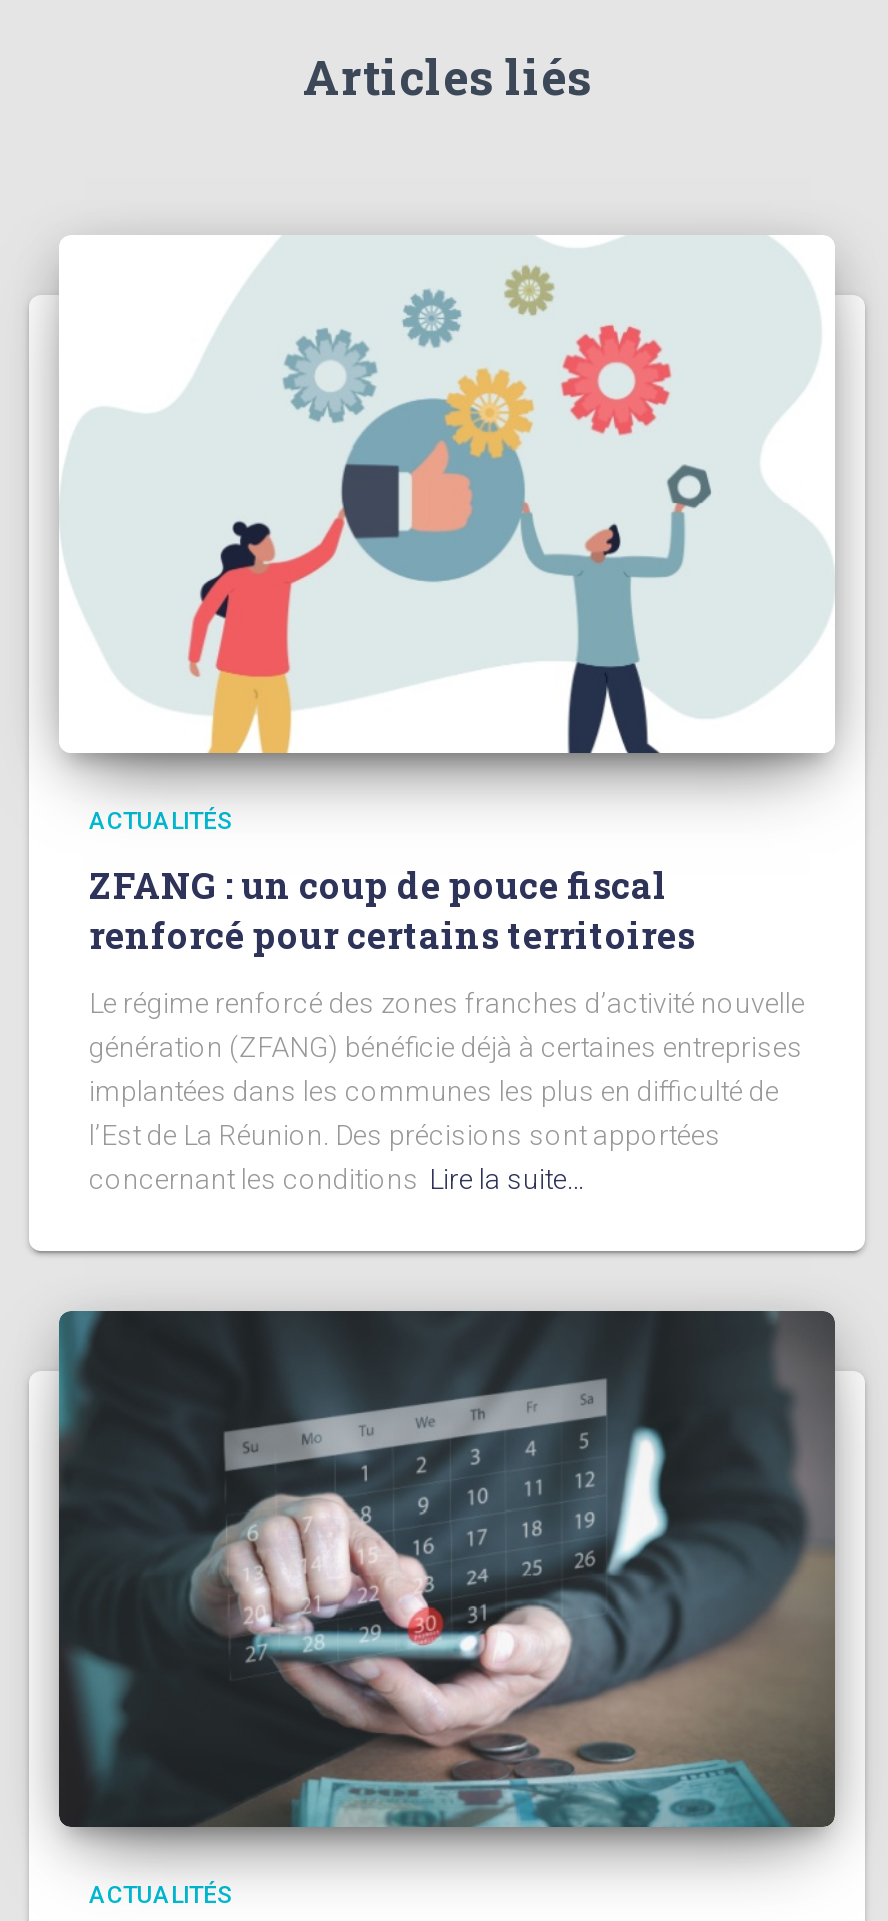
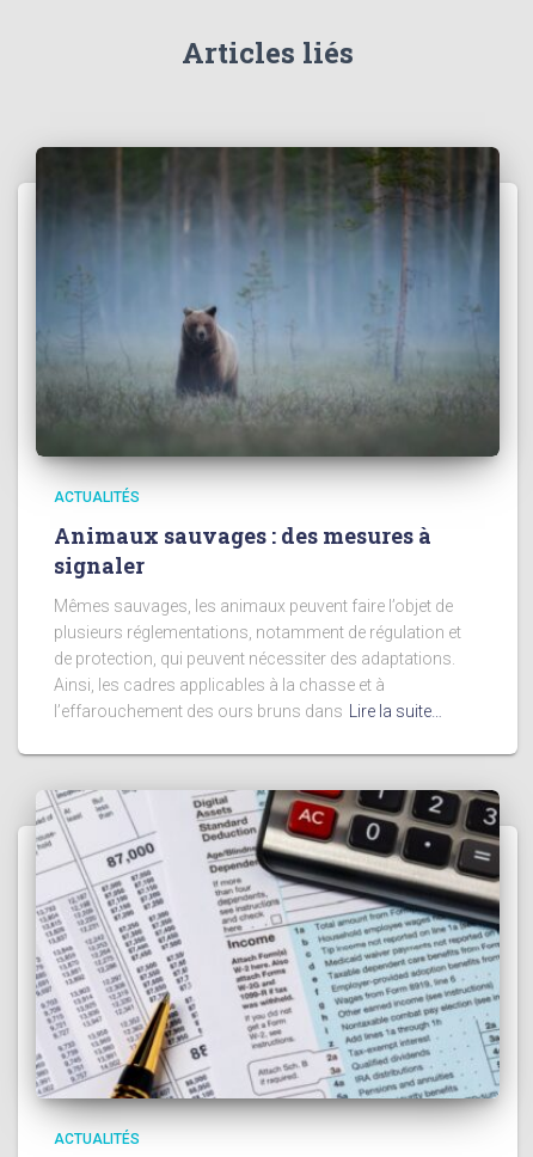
[59,235,835,755] [image] -> [35,146,501,458] [image]
[89,860,695,958] ZFANG : un coup de pouce fiscal | renforcé pour certains territoires -> [54,521,431,579] Animaux sauvages : des mesures à | signaler
[89,986,805,1194] Le régime renforcé des zones franches d’activité nouvelle | génération (ZFANG) bénéficie déjà à certaines entreprises | implantées dans les communes les plus en difficulté de | l’Est de La Réunion. Des précisions sont apportées | concernant les conditions Lire la suite… -> [54,596,461,720] Mêmes sauvages, les animaux peuvent faire l’objet de | plusieurs réglementations, notamment de régulation et | de protection, qui peuvent nécessiter des adaptations. | Ainsi, les cadres applicables à la chasse et à | l’effarouchement des ours bruns dans Lire la suite…
[57,1309,837,1829] [image] -> [36,789,500,1100] [image]

